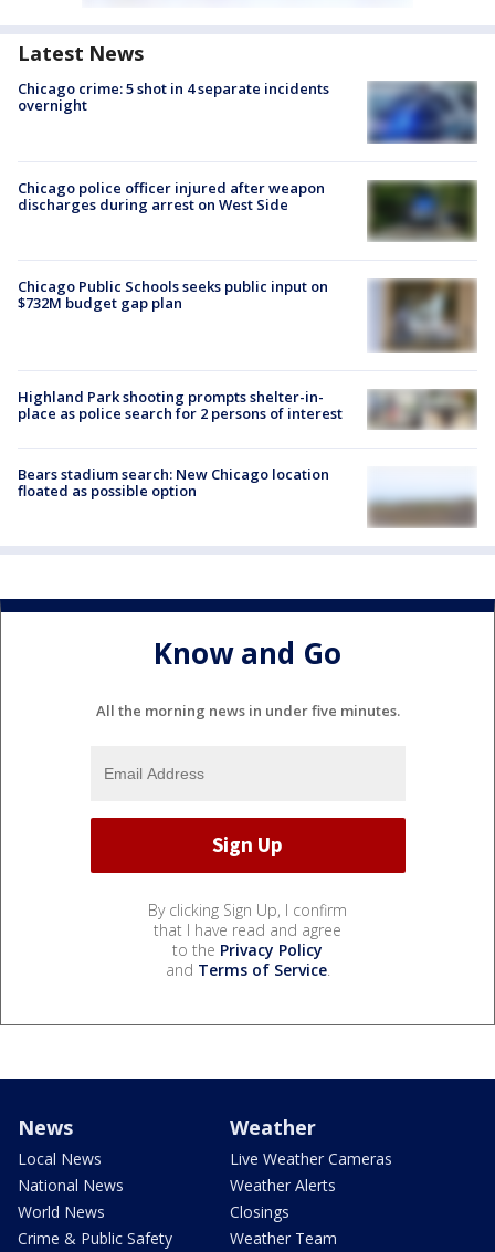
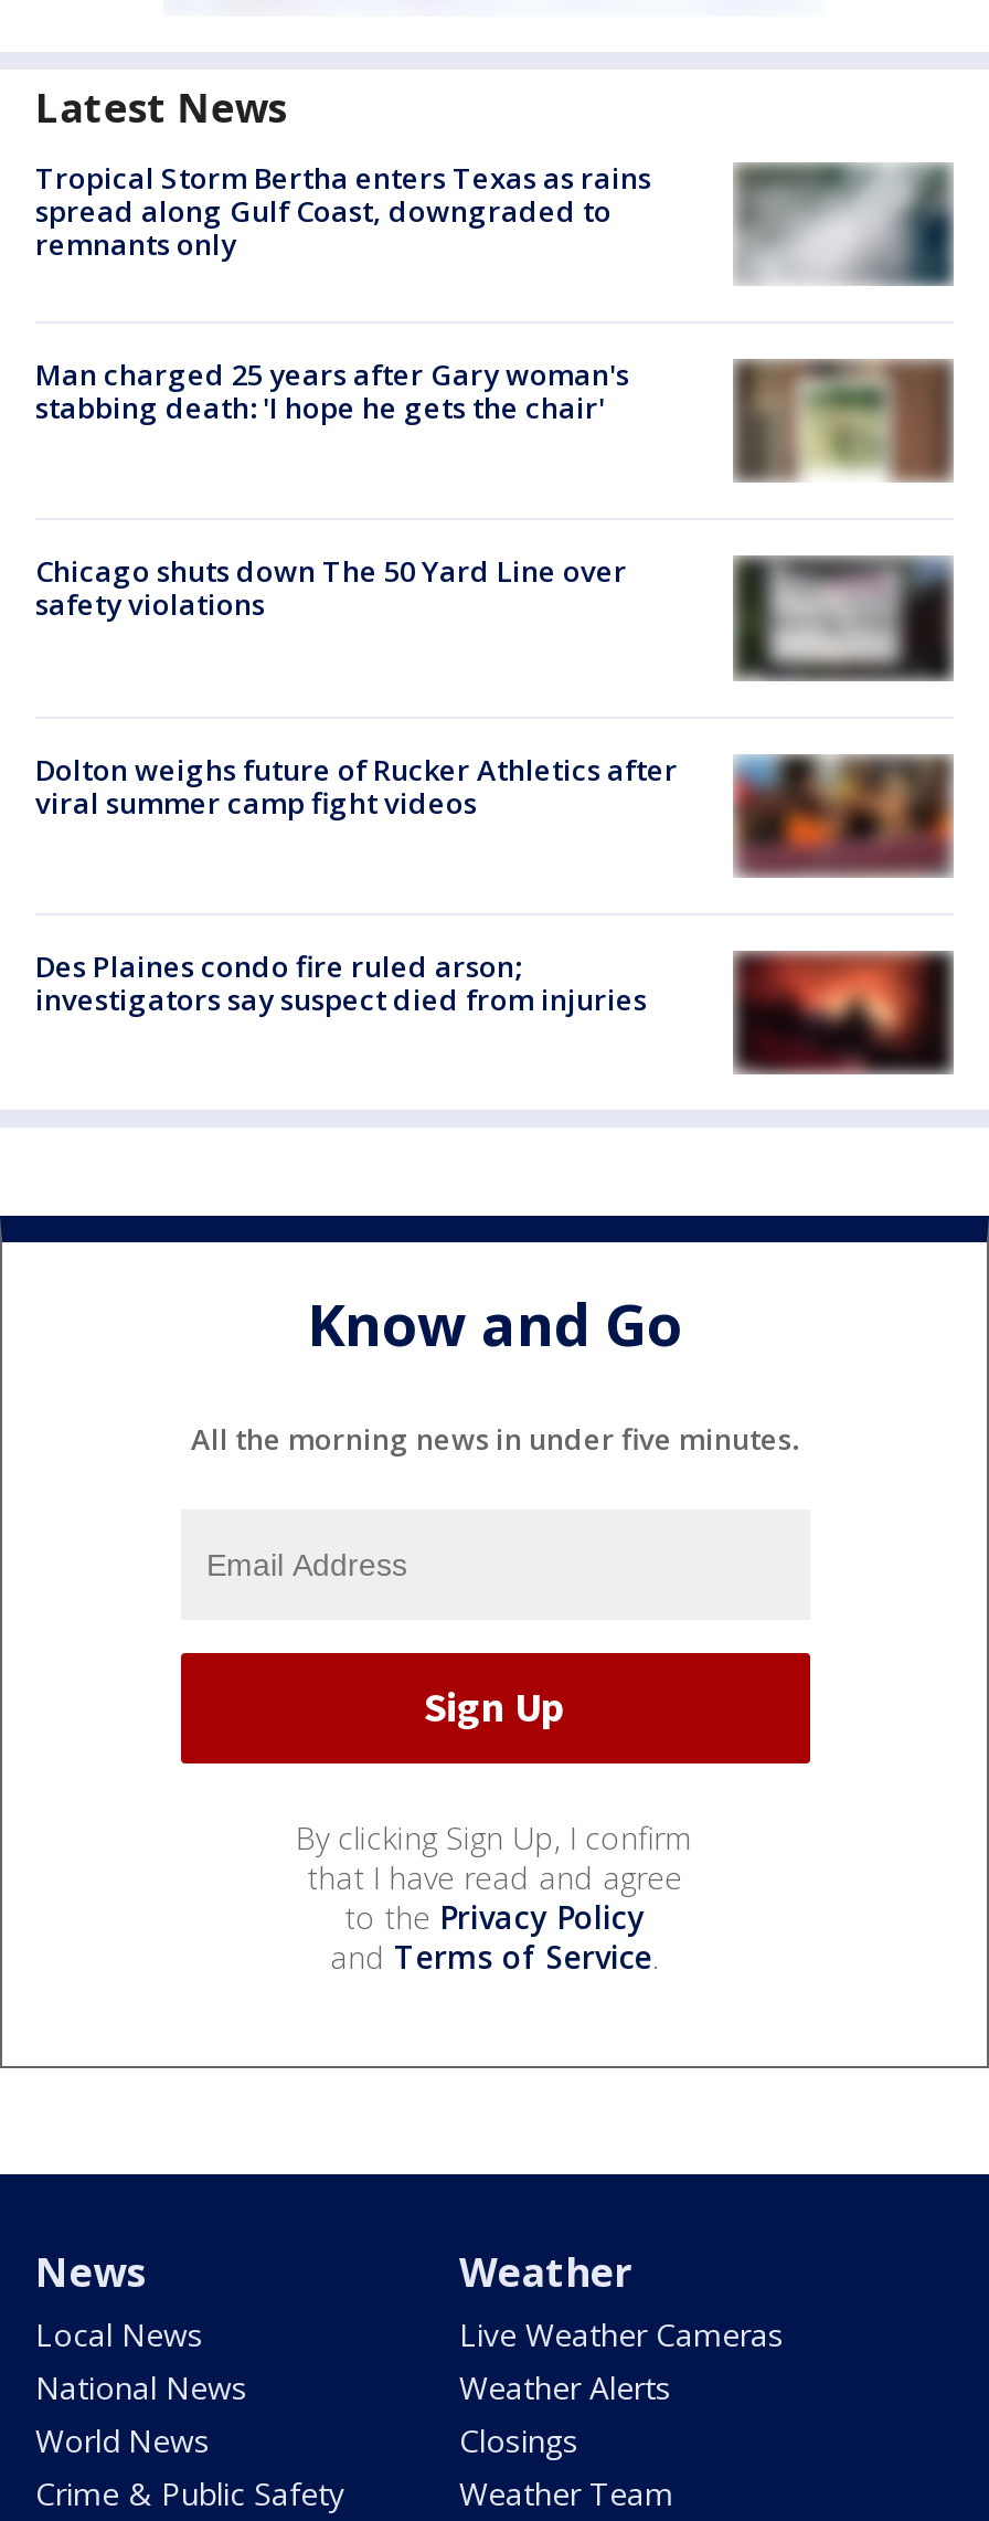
[18,79,475,144] [image] | Chicago crime: 5 shot in 4 separate incidents | overnight -> [35,157,949,285] [image] | Tropical Storm Bertha enters Texas as rains | spread along Gulf Coast, downgraded to | remnants only
[18,177,325,214] Chicago police officer injured after weapon | discharges during arrest on West Side -> [35,355,629,428] Man charged 25 years after Gary woman's | stabbing death: 'I hope he gets the chair'
[375,182,471,242] [image] -> [748,362,938,481] [image]
[18,276,328,313] Chicago Public Schools seeks public input on | $732M budget gap plan -> [35,552,627,625] Chicago shuts down The 50 Yard Line over | safety violations
[368,278,477,354] [image] -> [733,554,954,705] [image]
[18,378,477,430] [image] | Highland Park shooting prompts shelter-in- | place as police search for 2 persons of interest -> [35,749,956,879] [image] | Dolton weighs future of Rucker Athletics after | viral summer camp fight videos
[18,464,477,528] [image] | Bears stadium search: New Chicago location | floated as possible option -> [35,946,956,1076] [image] | Des Plaines condo fire ruled arson; | investigators say suspect died from injuries

